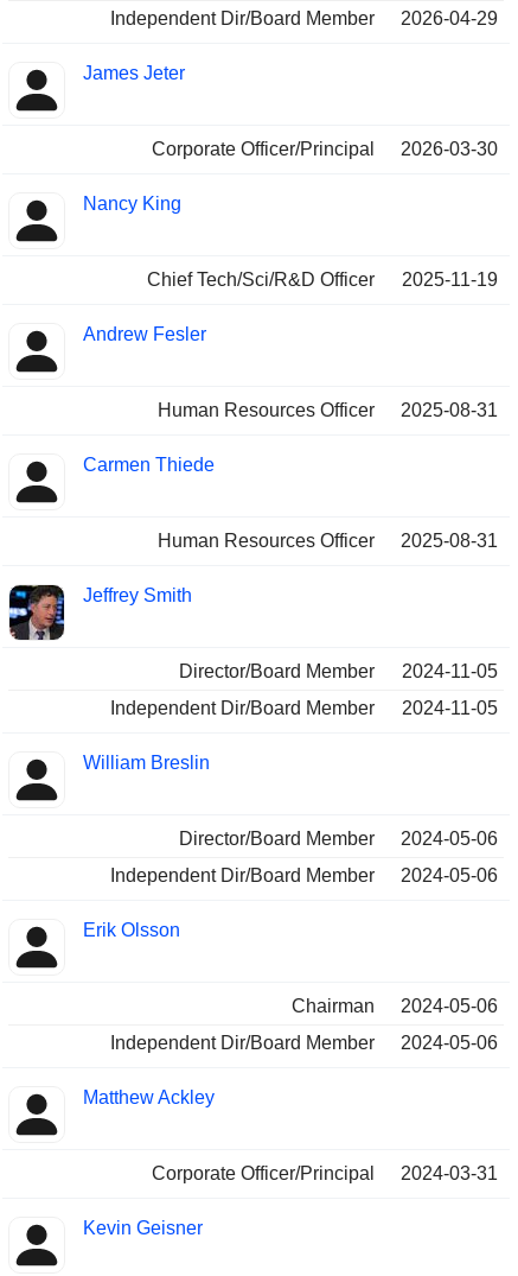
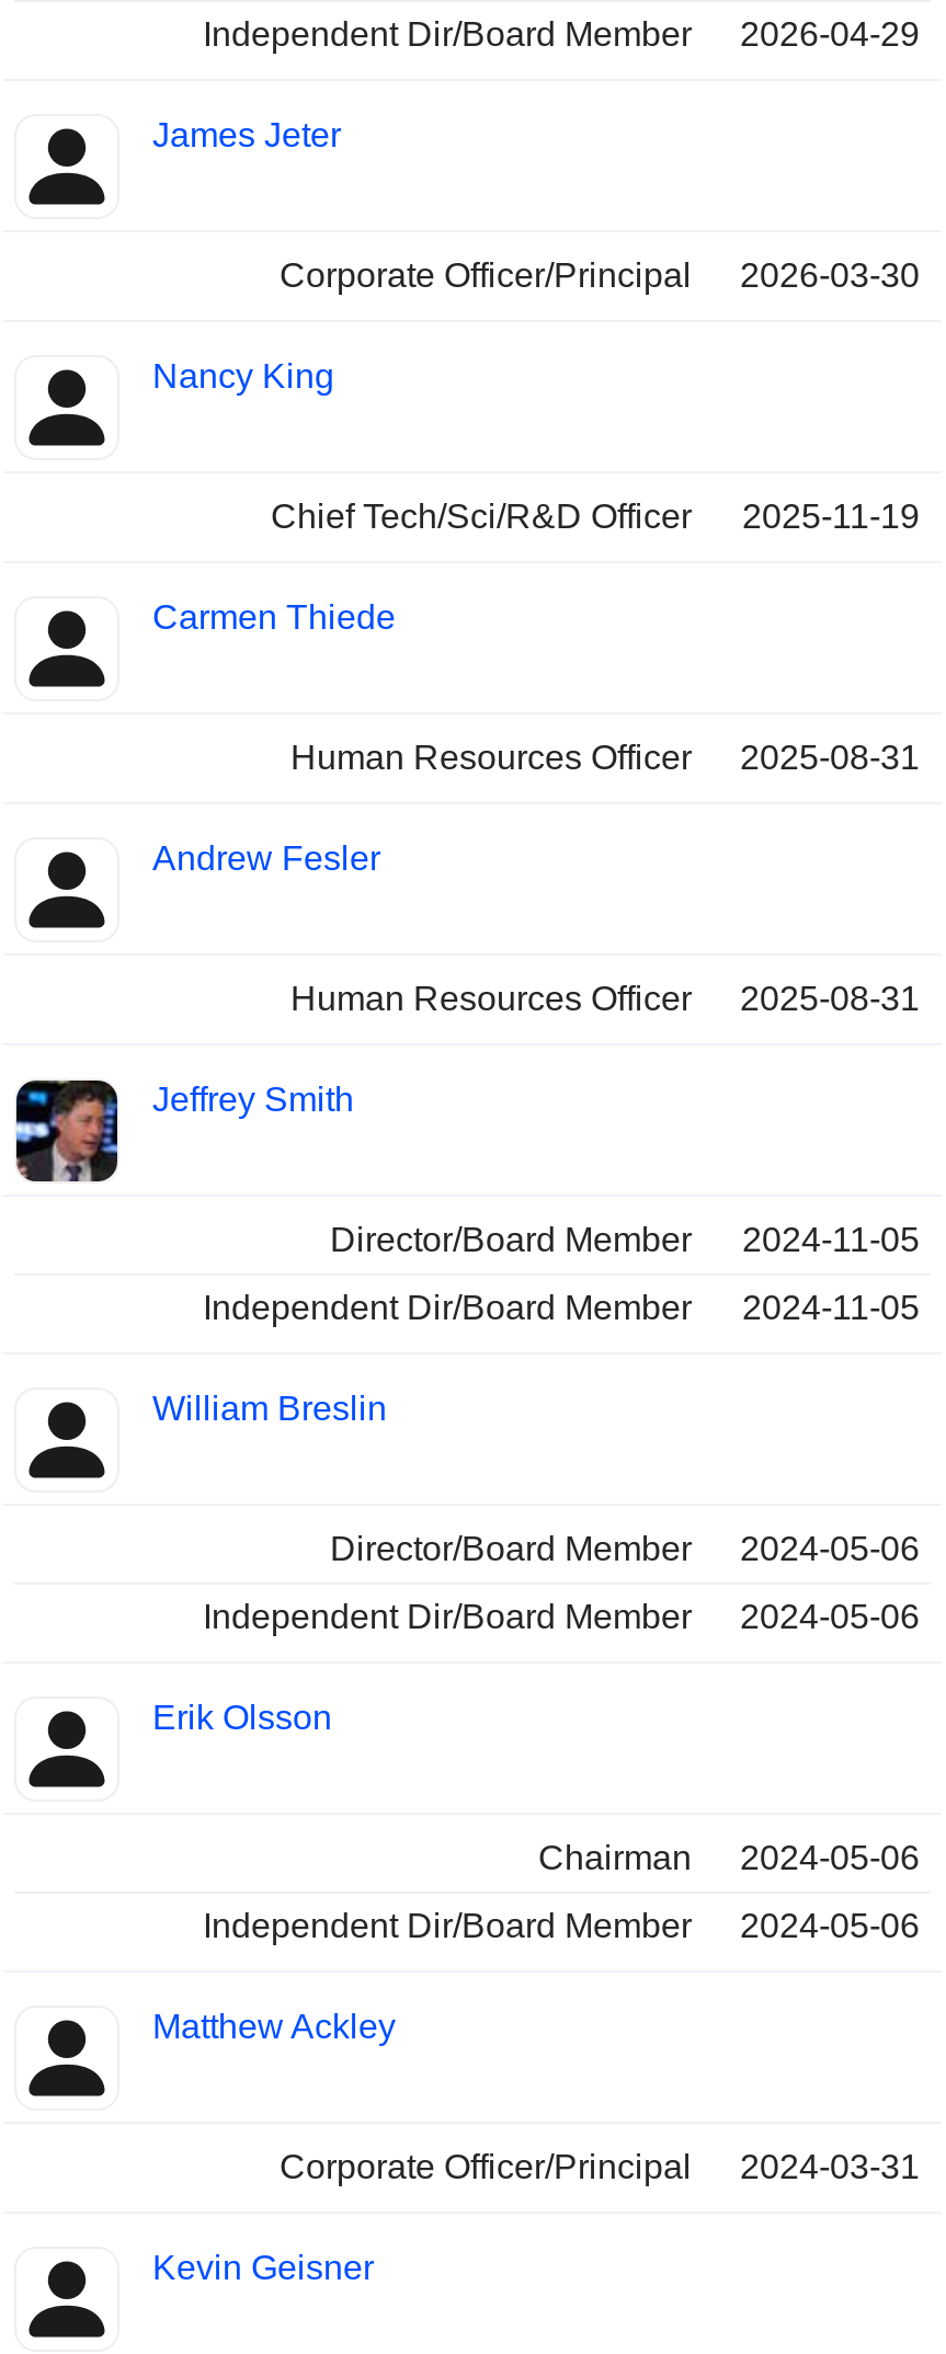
moved [83,325,206,345] -> [152,840,380,878]: Andrew Fesler
moved [83,455,215,475] -> [152,599,396,637]: Carmen Thiede

